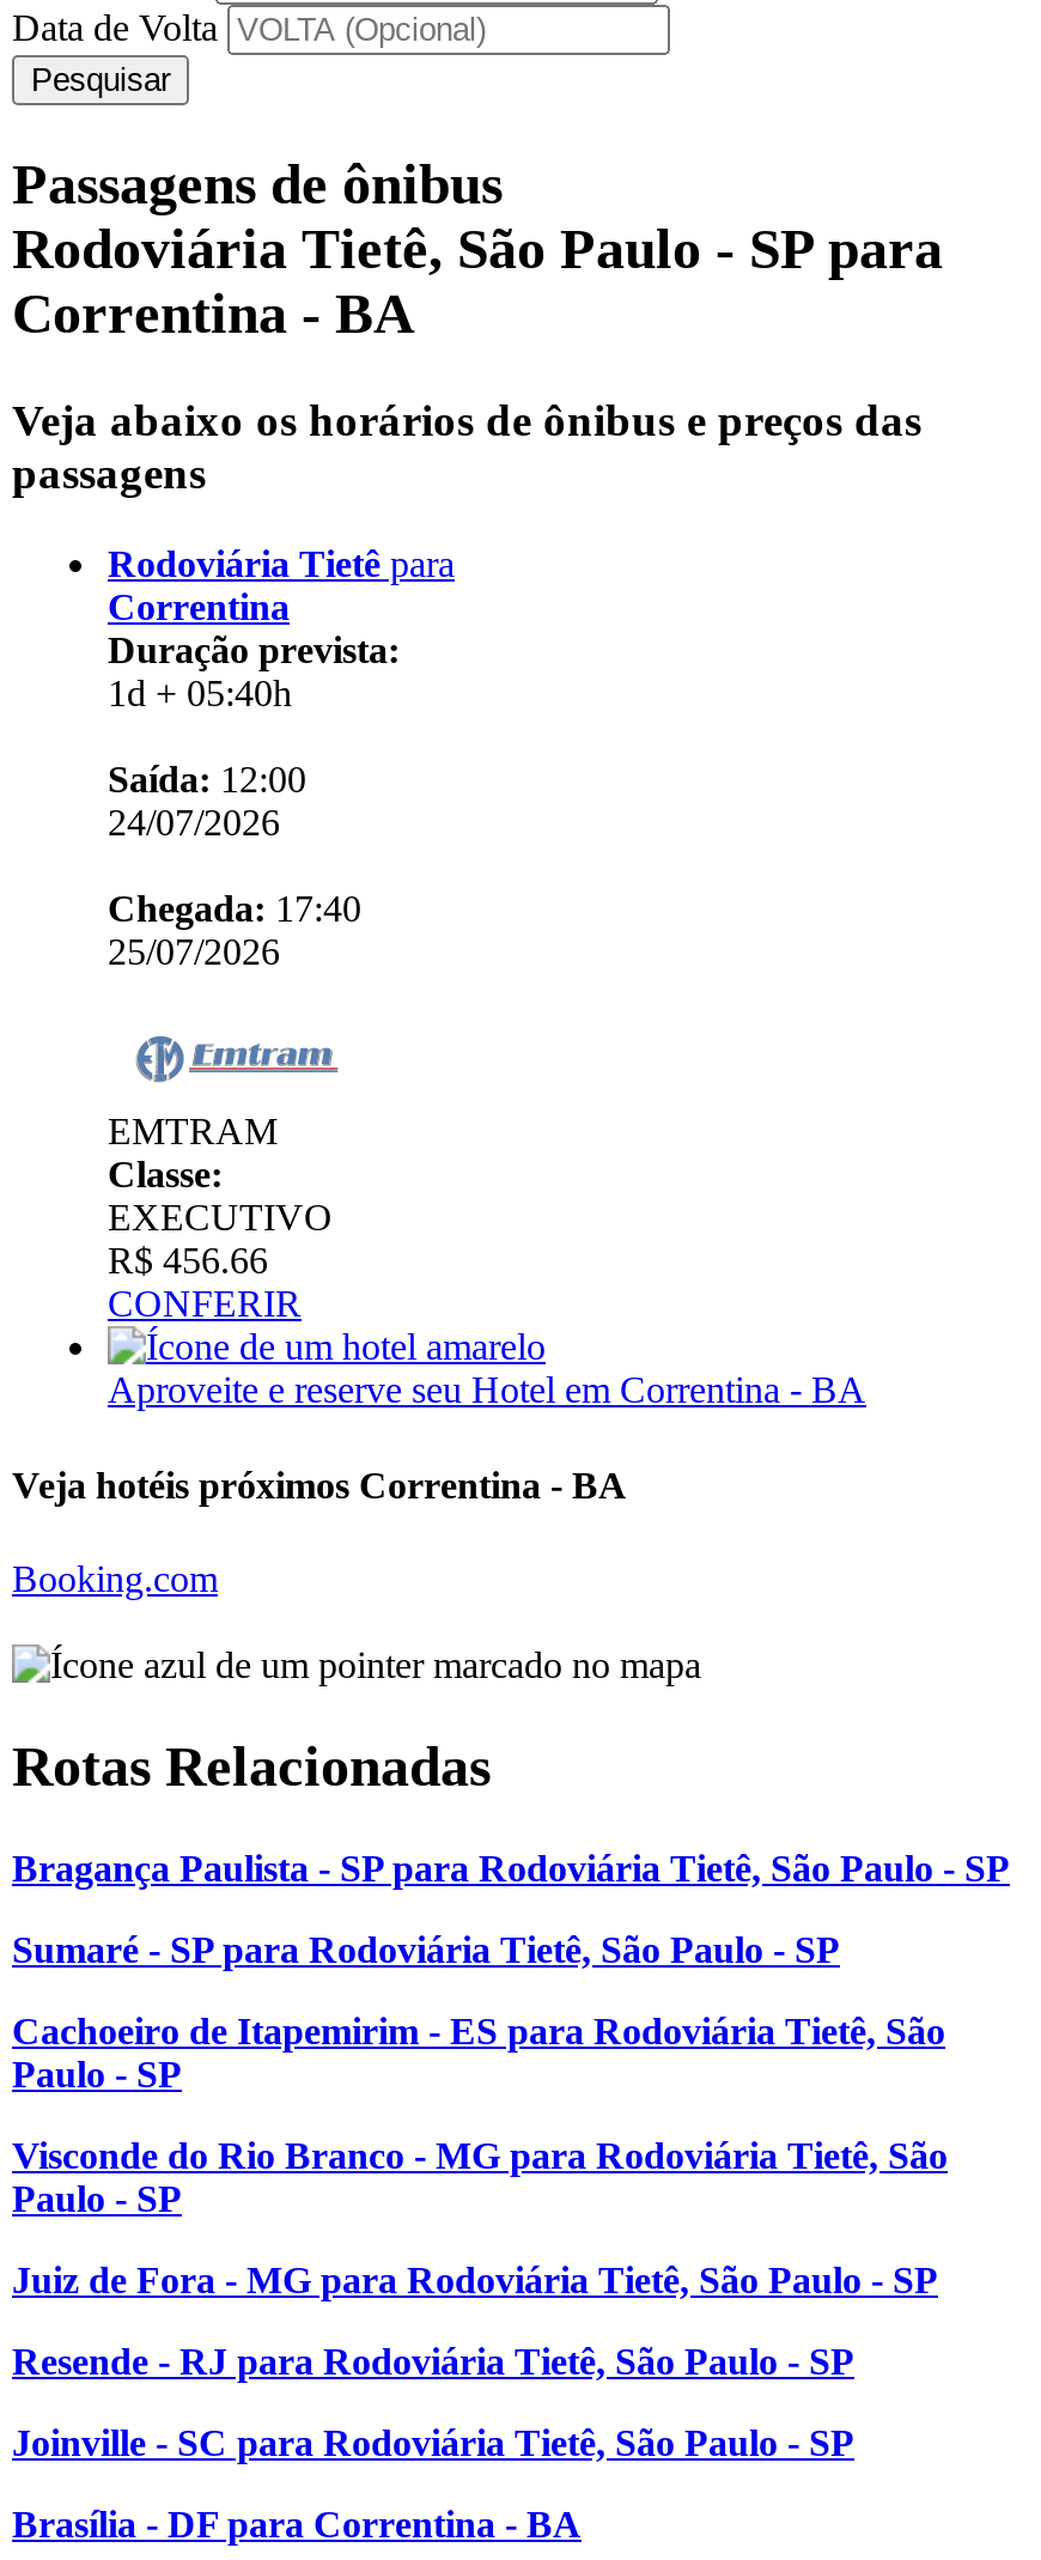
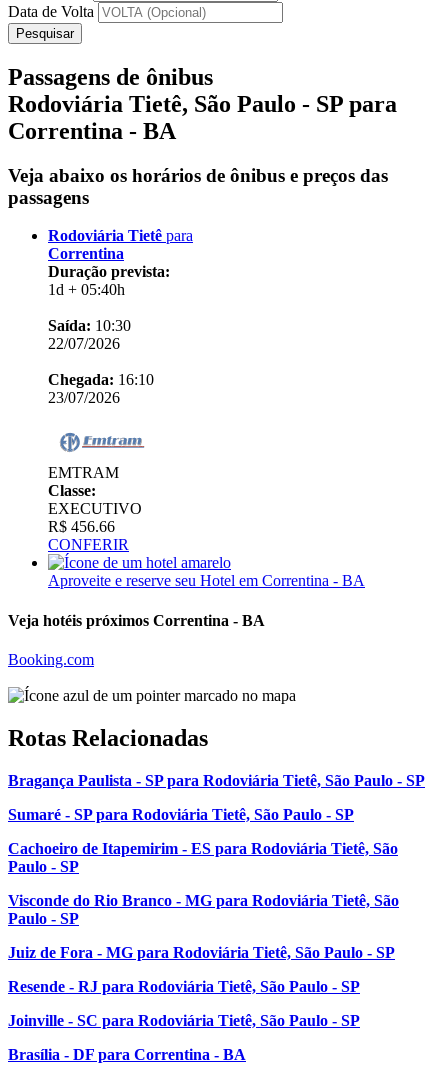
[108,760,306,800] Saída: 12:00 -> [48,317,131,334] Saída: 10:30
[108,803,280,844] 24/07/2026 -> [48,335,120,352] 22/07/2026
[108,889,361,930] Chegada: 17:40 -> [48,371,154,388] Chegada: 16:10
[108,932,280,973] 25/07/2026 -> [48,389,120,406] 23/07/2026

